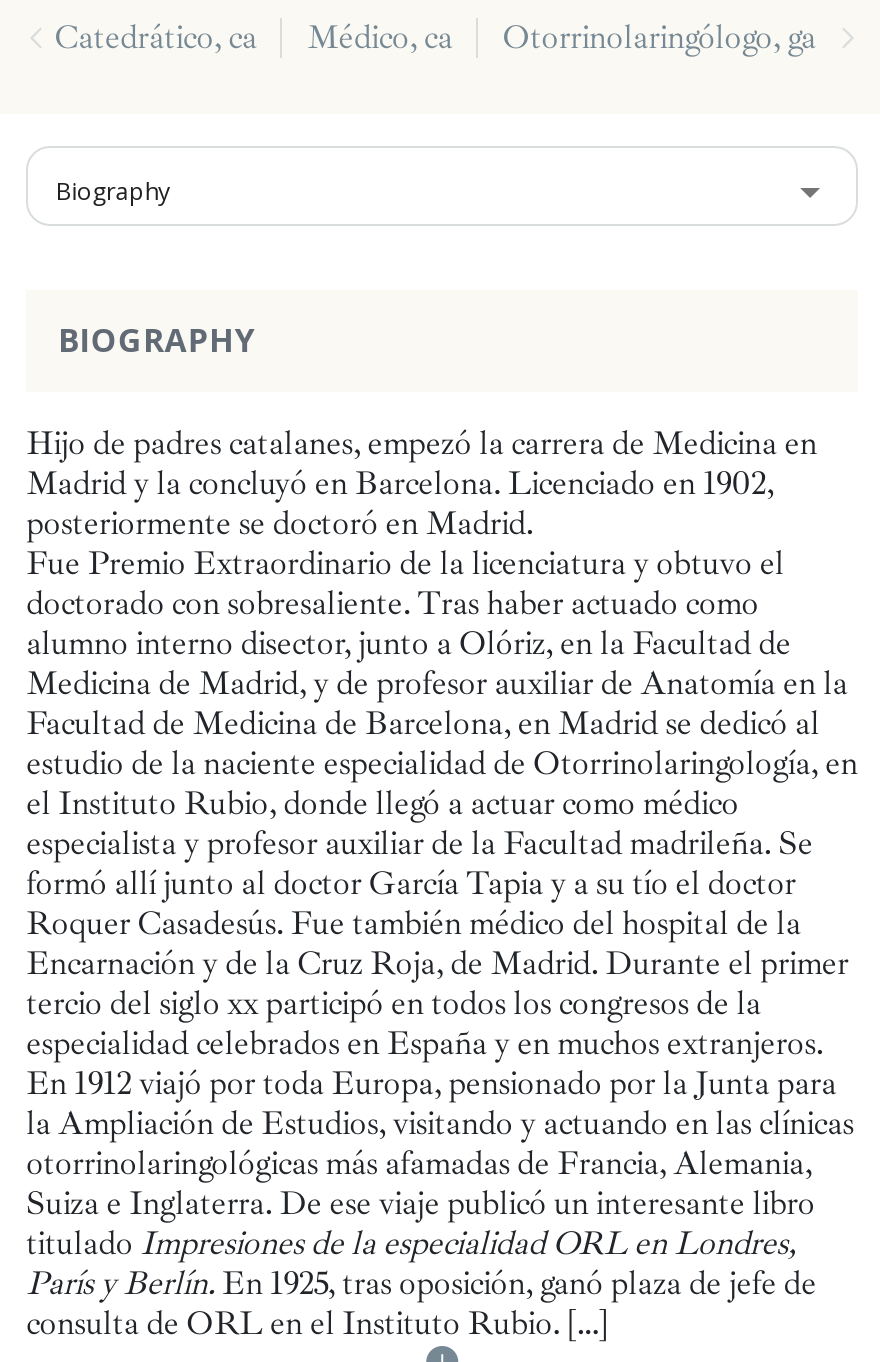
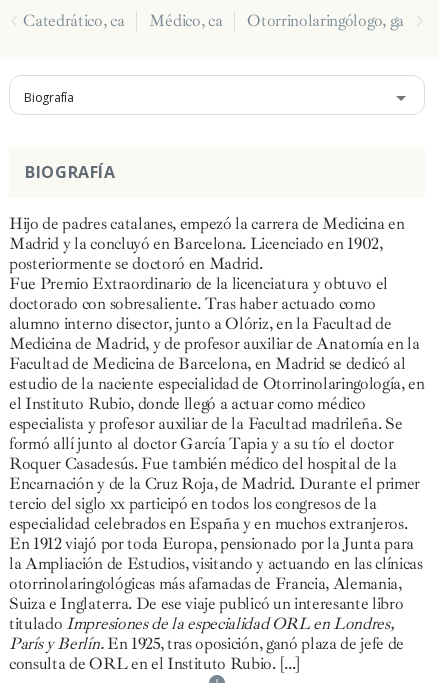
[56,174,170,208] Biography -> [24,89,74,106] Biografía
[58,318,256,362] BIOGRAPHY -> [25,161,116,183] BIOGRAFÍA

